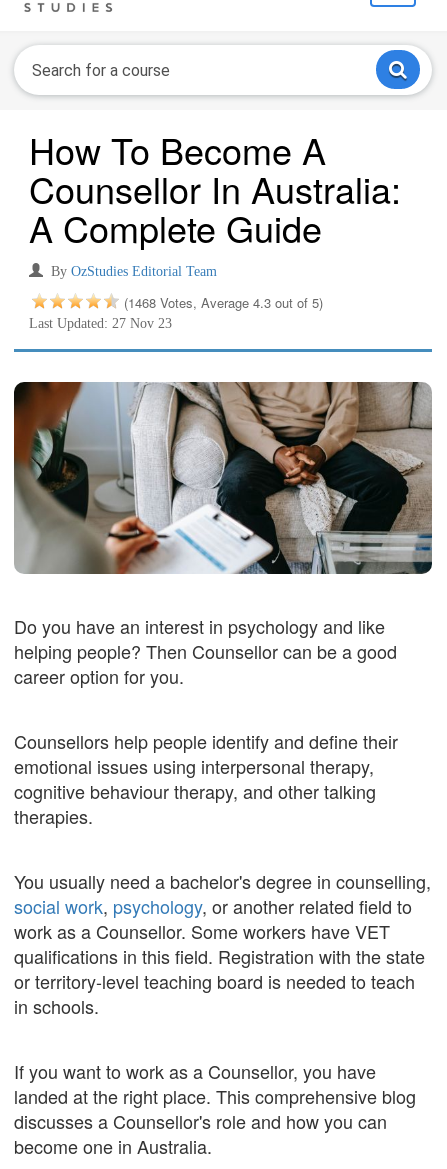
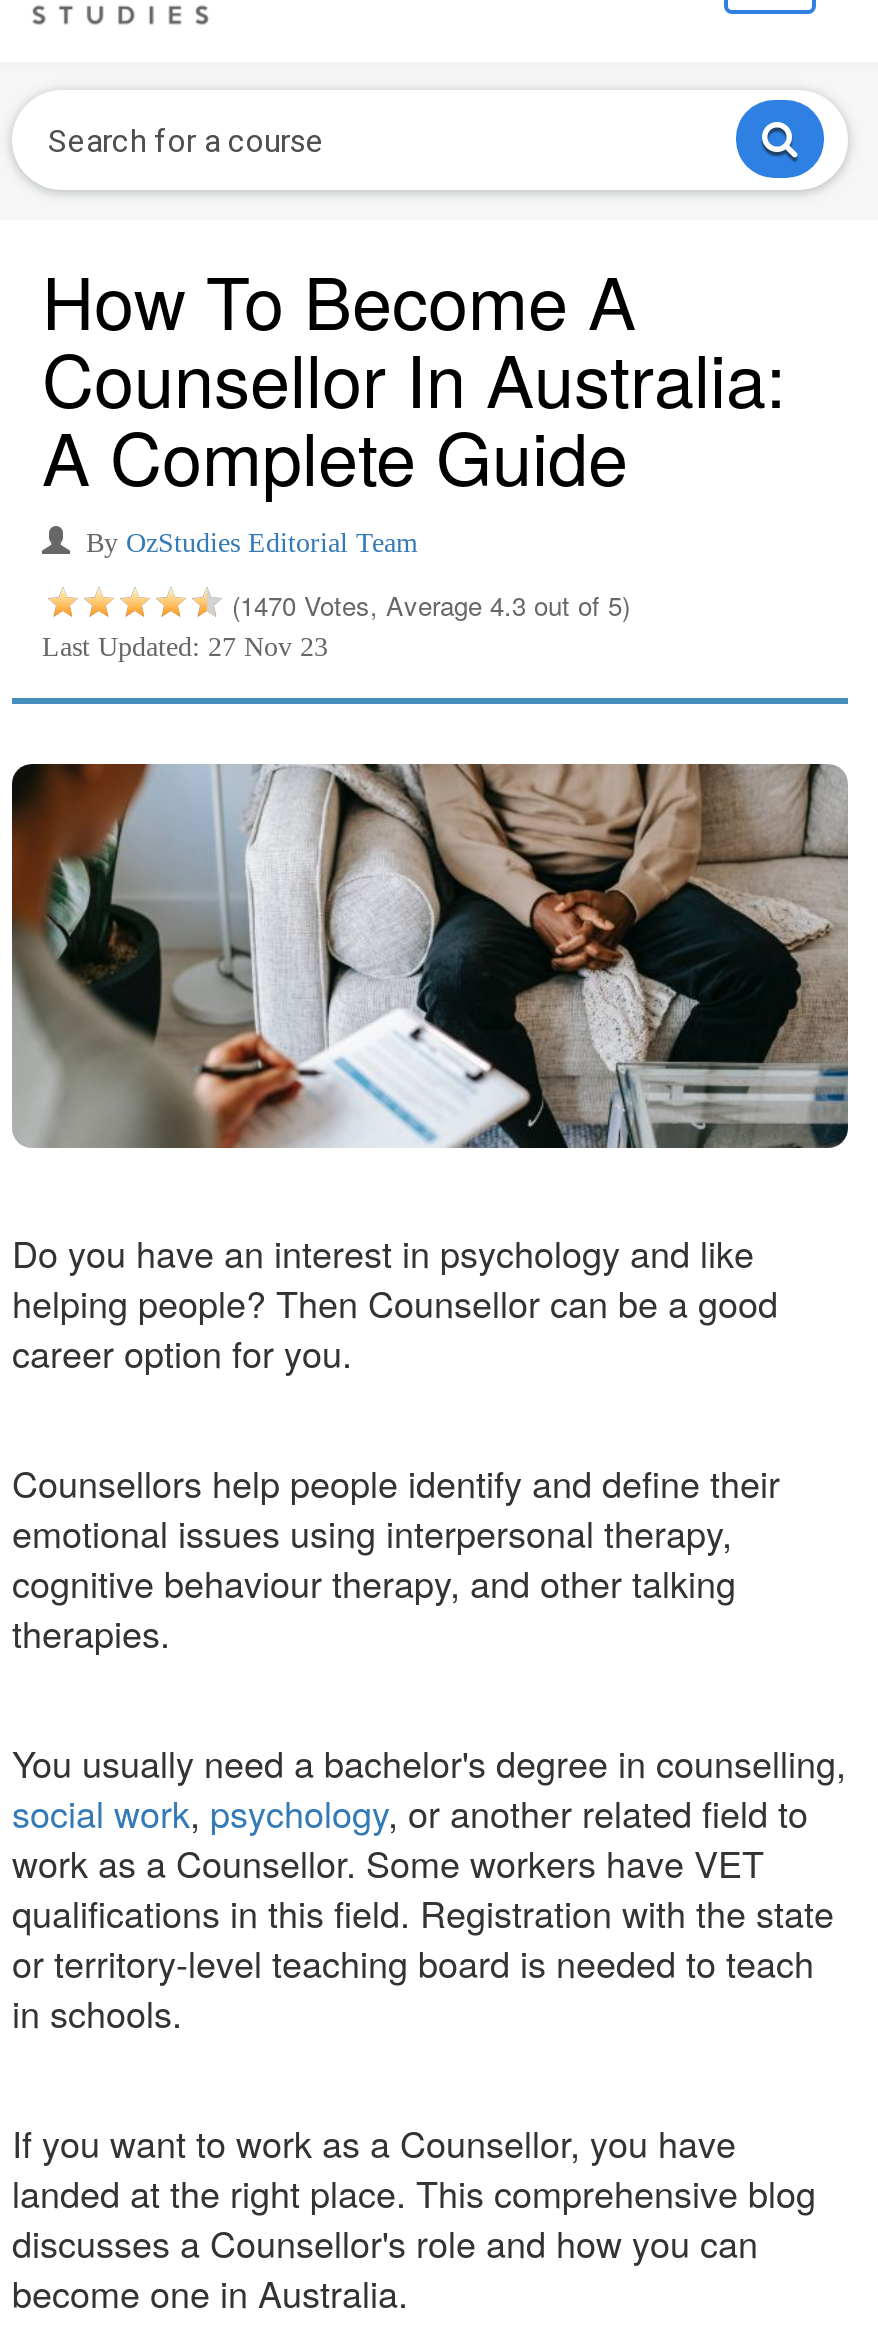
[124,293,323,312] (1468 Votes, Average 4.3 out of 5) -> [232,586,630,624] (1470 Votes, Average 4.3 out of 5)

